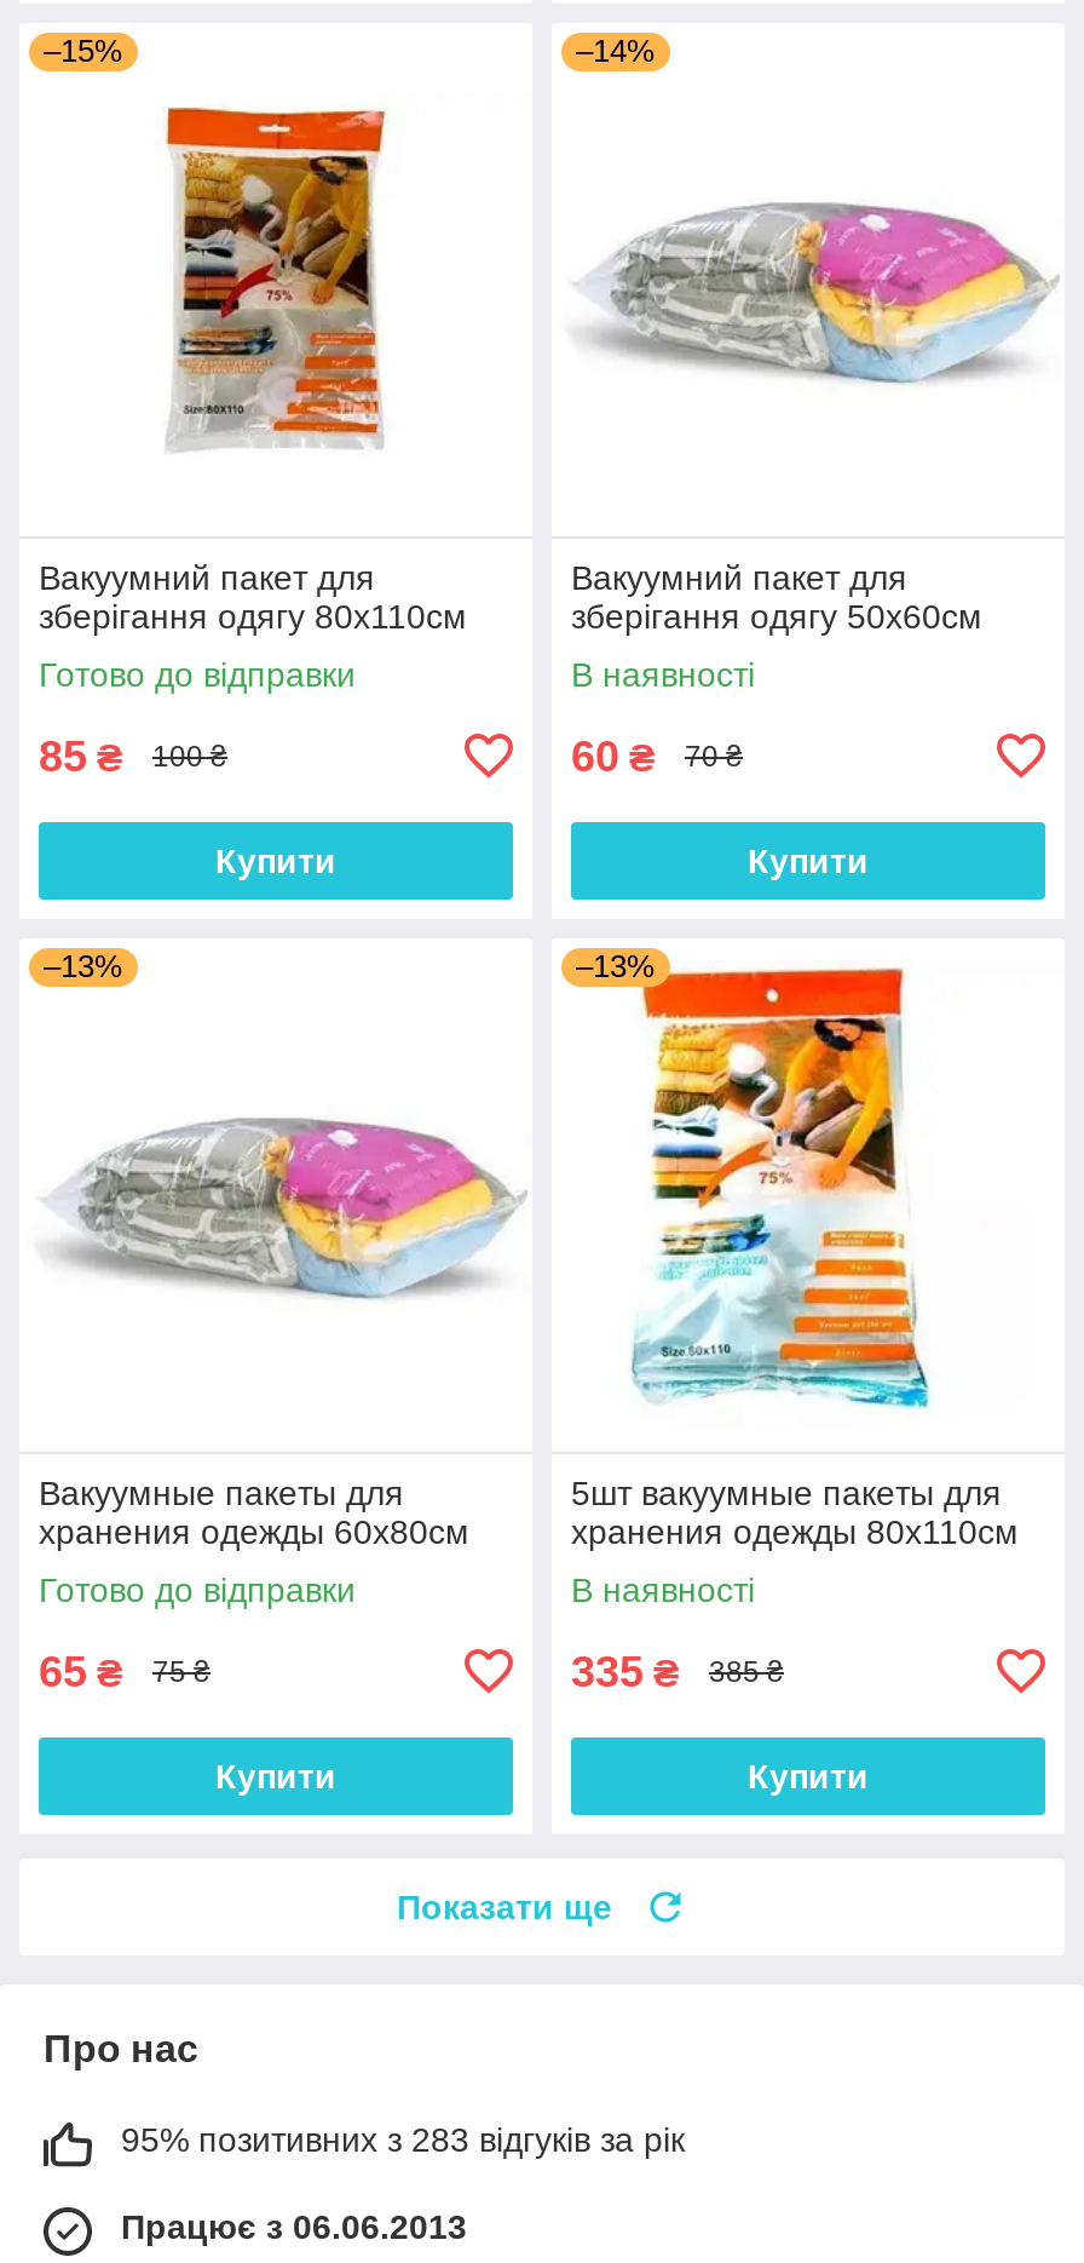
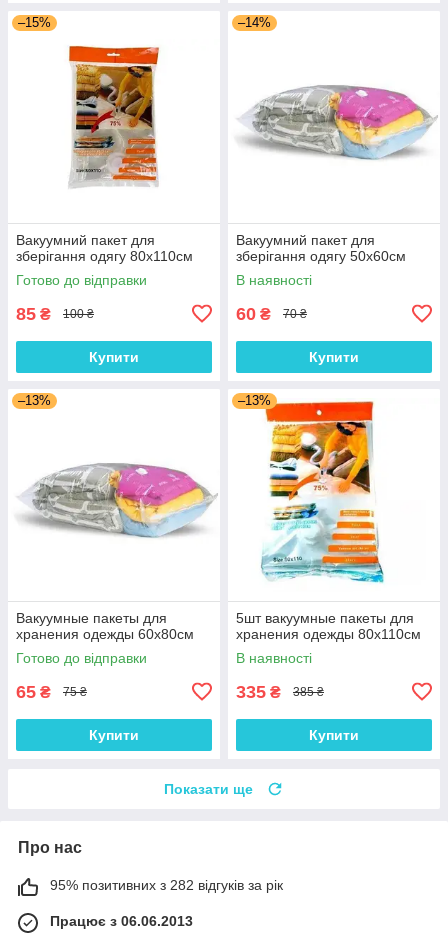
[121,2120,685,2158] 95% позитивних з 283 відгуків за рік -> [50,877,283,893] 95% позитивних з 282 відгуків за рік

